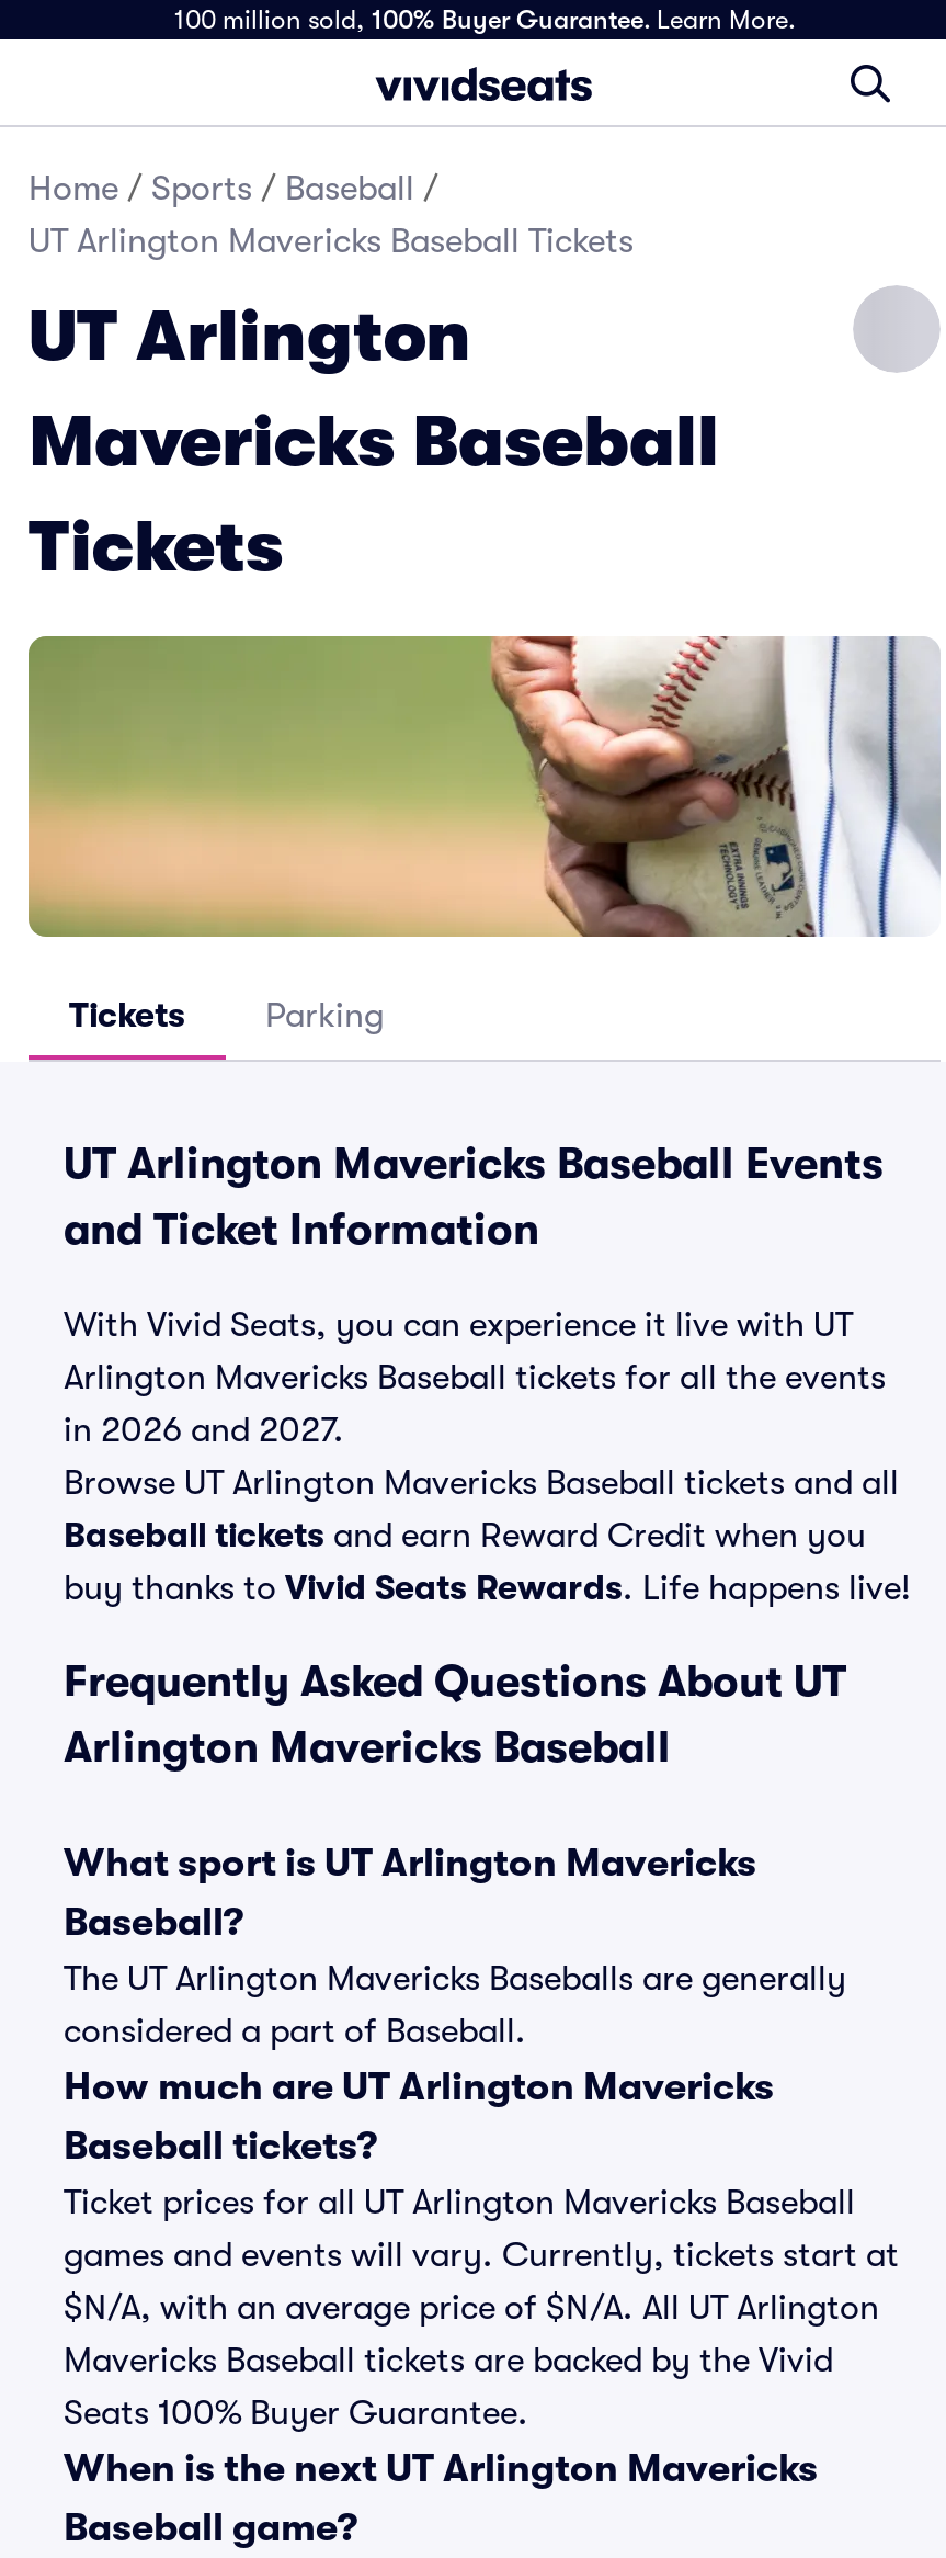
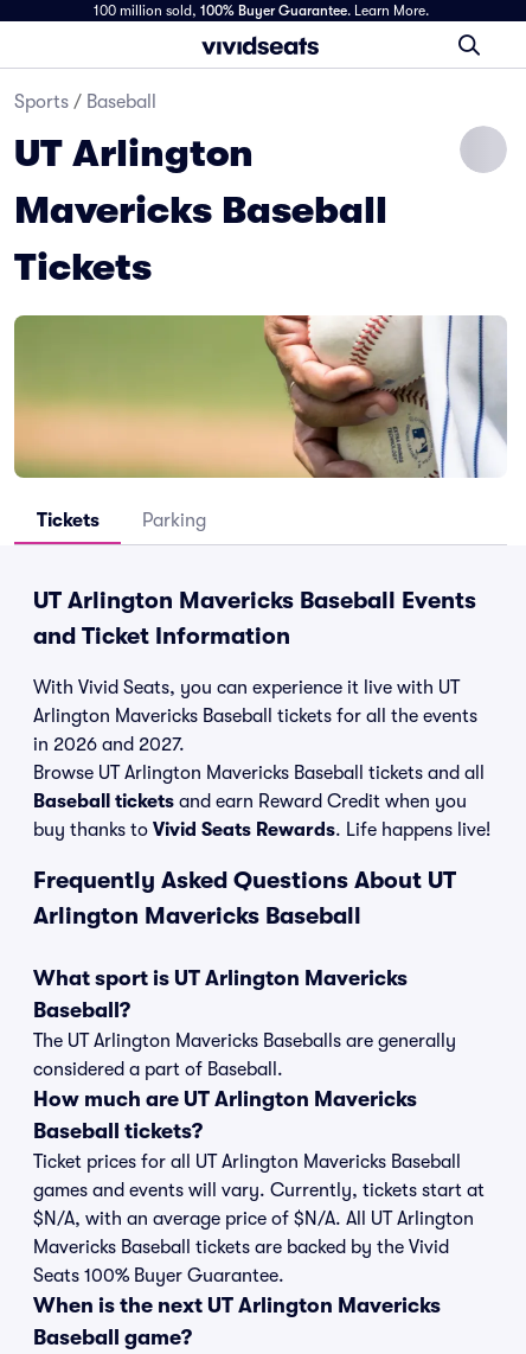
[29,169,634,261] Home / Sports / Baseball / | UT Arlington Mavericks Baseball Tickets -> [14,91,156,113] Sports / Baseball

